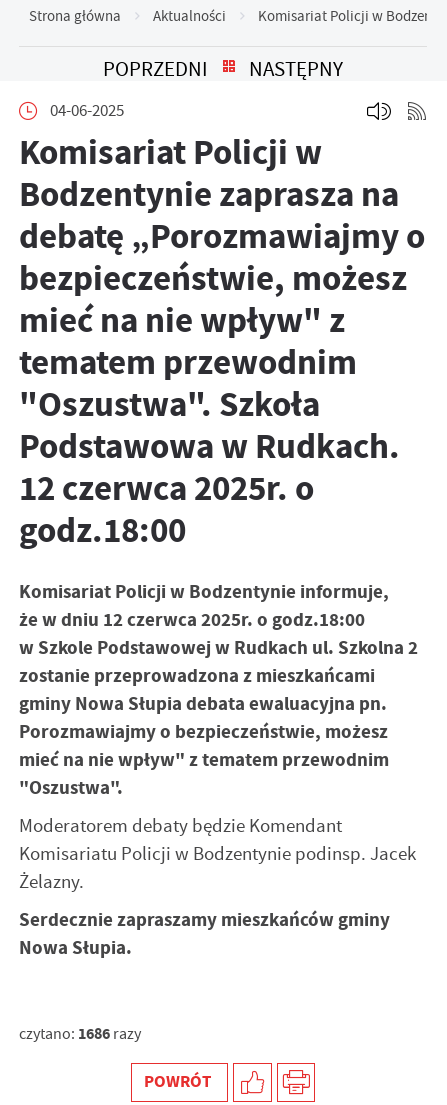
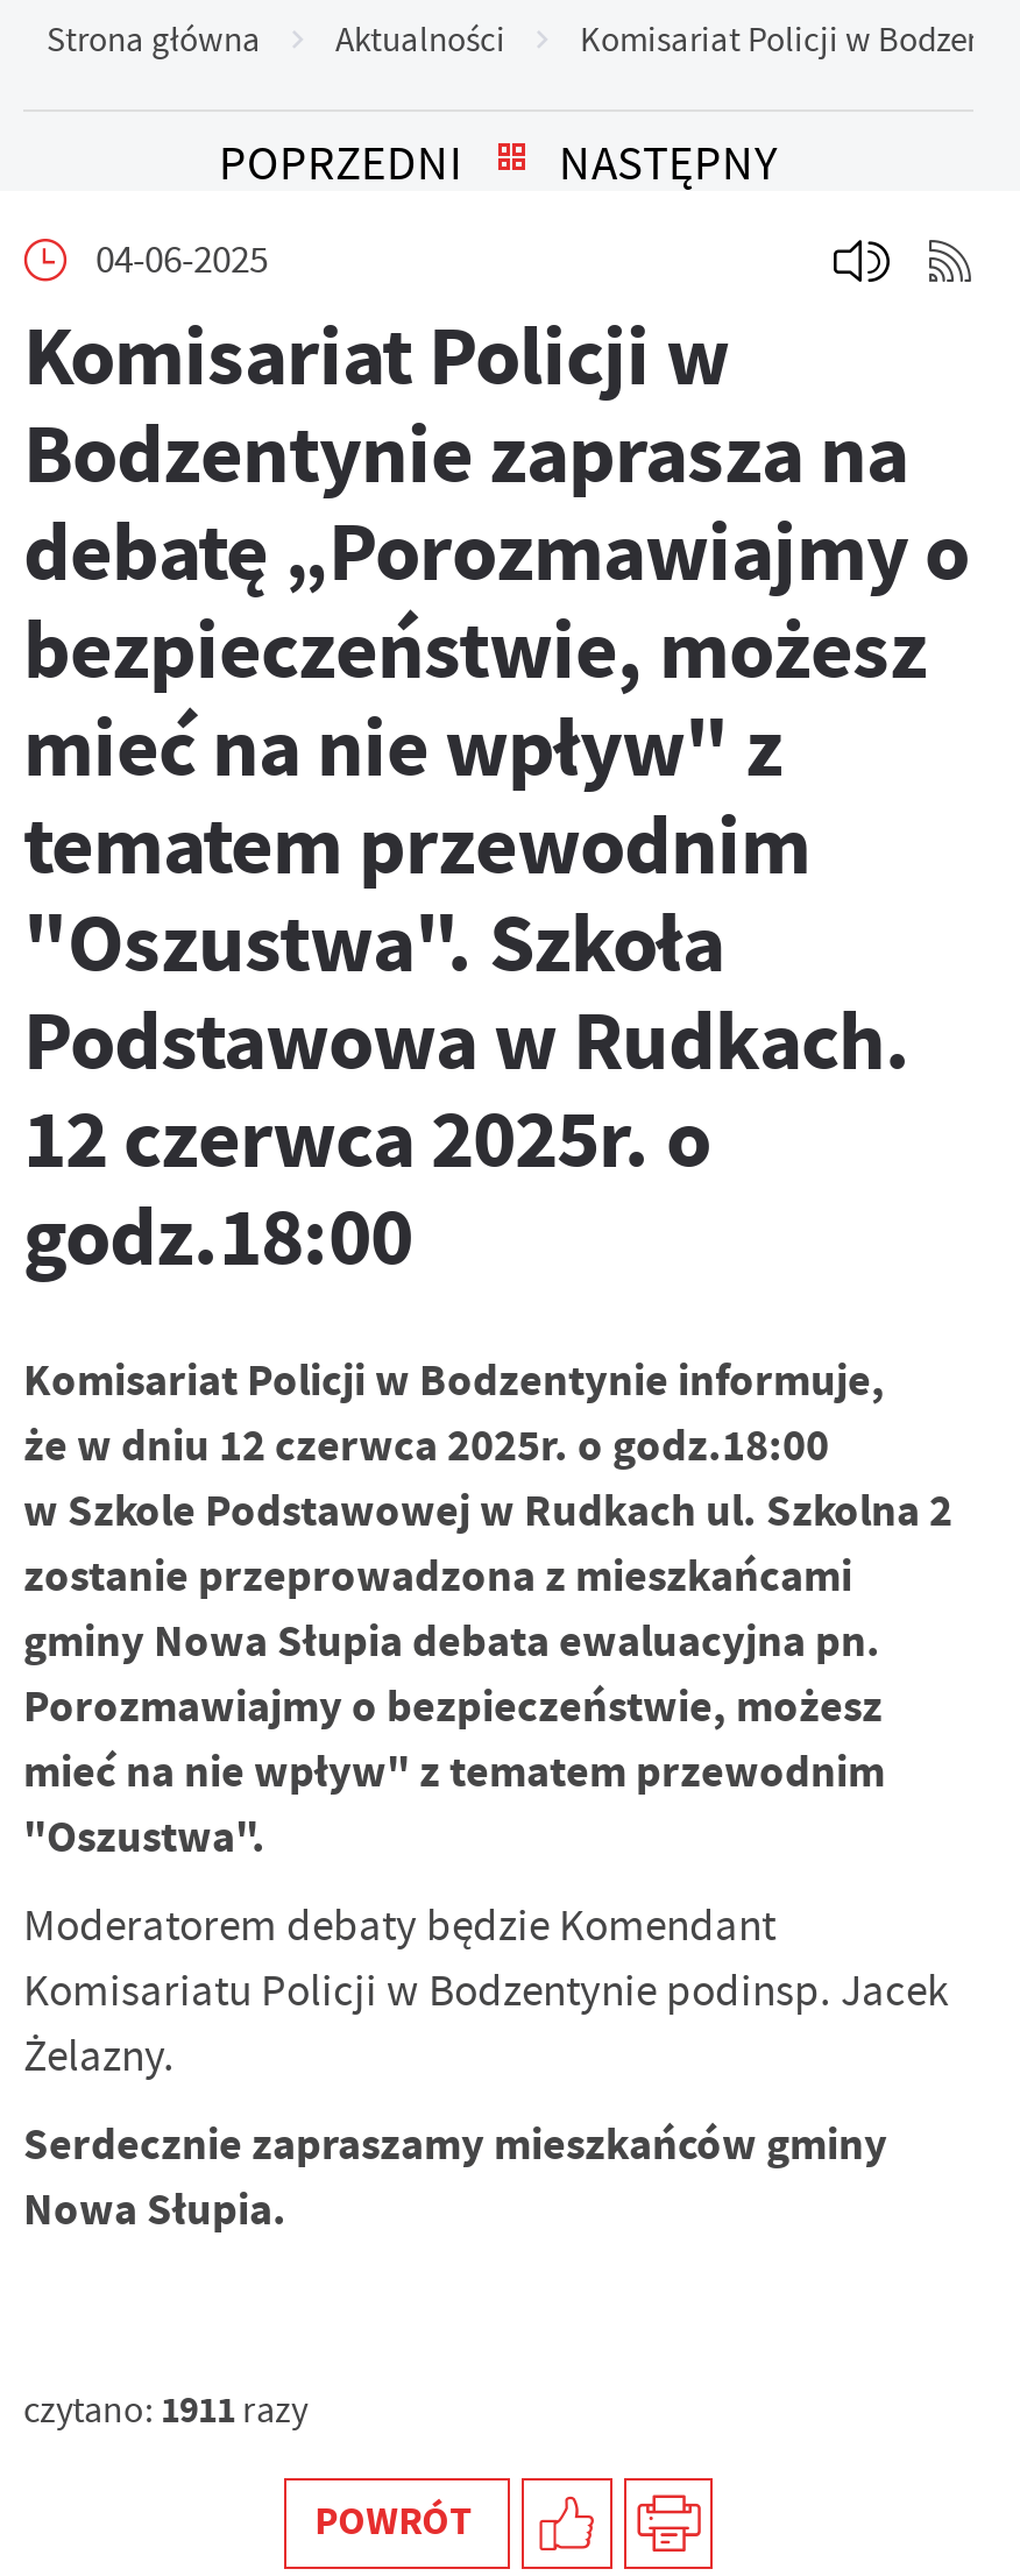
[19,1023,141,1044] czytano: 1686 razy -> [23,2385,307,2433] czytano: 1911 razy

